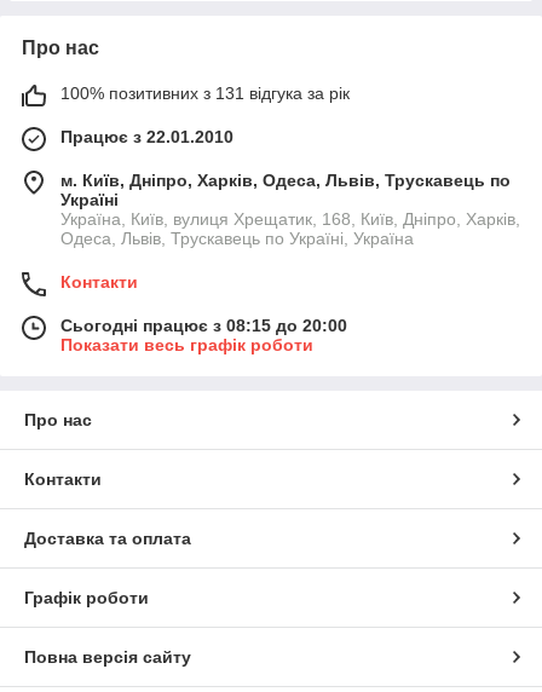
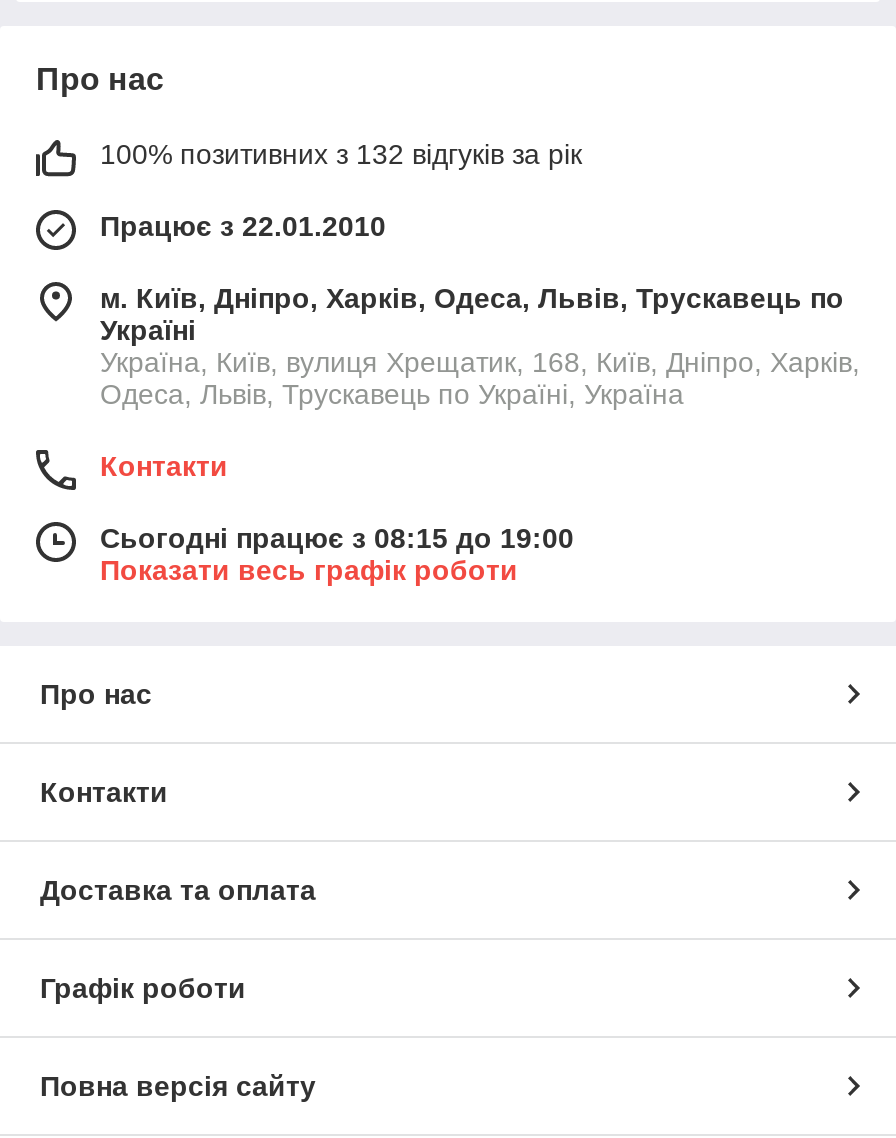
[60,83,350,102] 100% позитивних з 131 відгука за рік -> [100,137,582,169] 100% позитивних з 132 відгуків за рік
[60,315,347,335] Сьогодні працює з 08:15 до 20:00 -> [100,521,574,553] Сьогодні працює з 08:15 до 19:00

